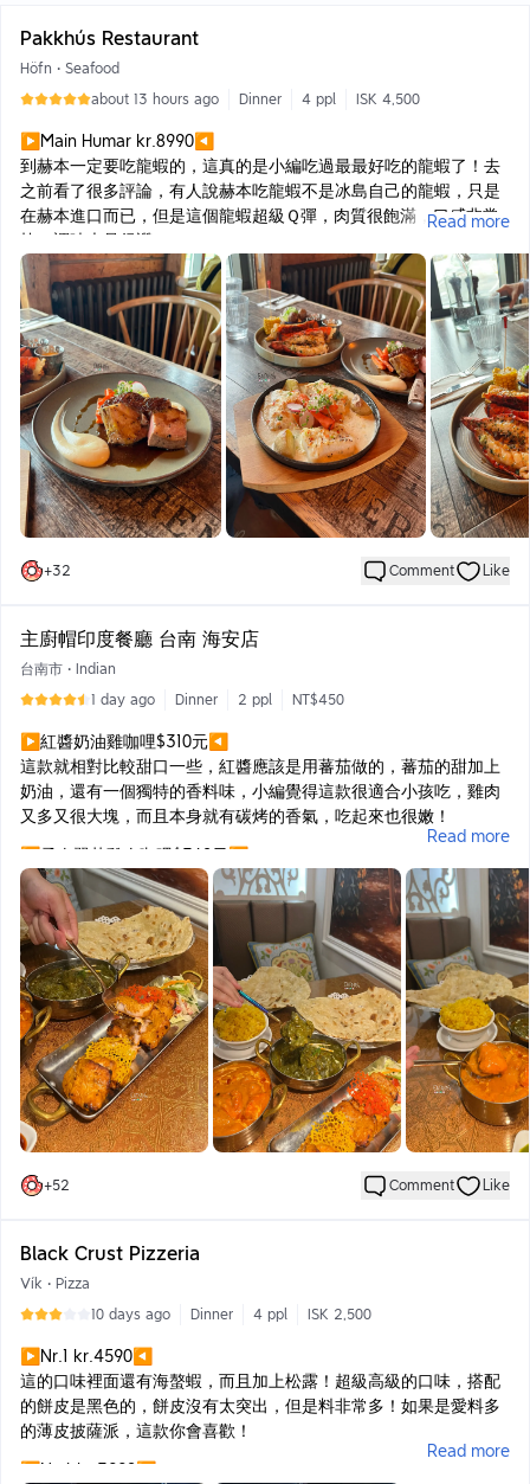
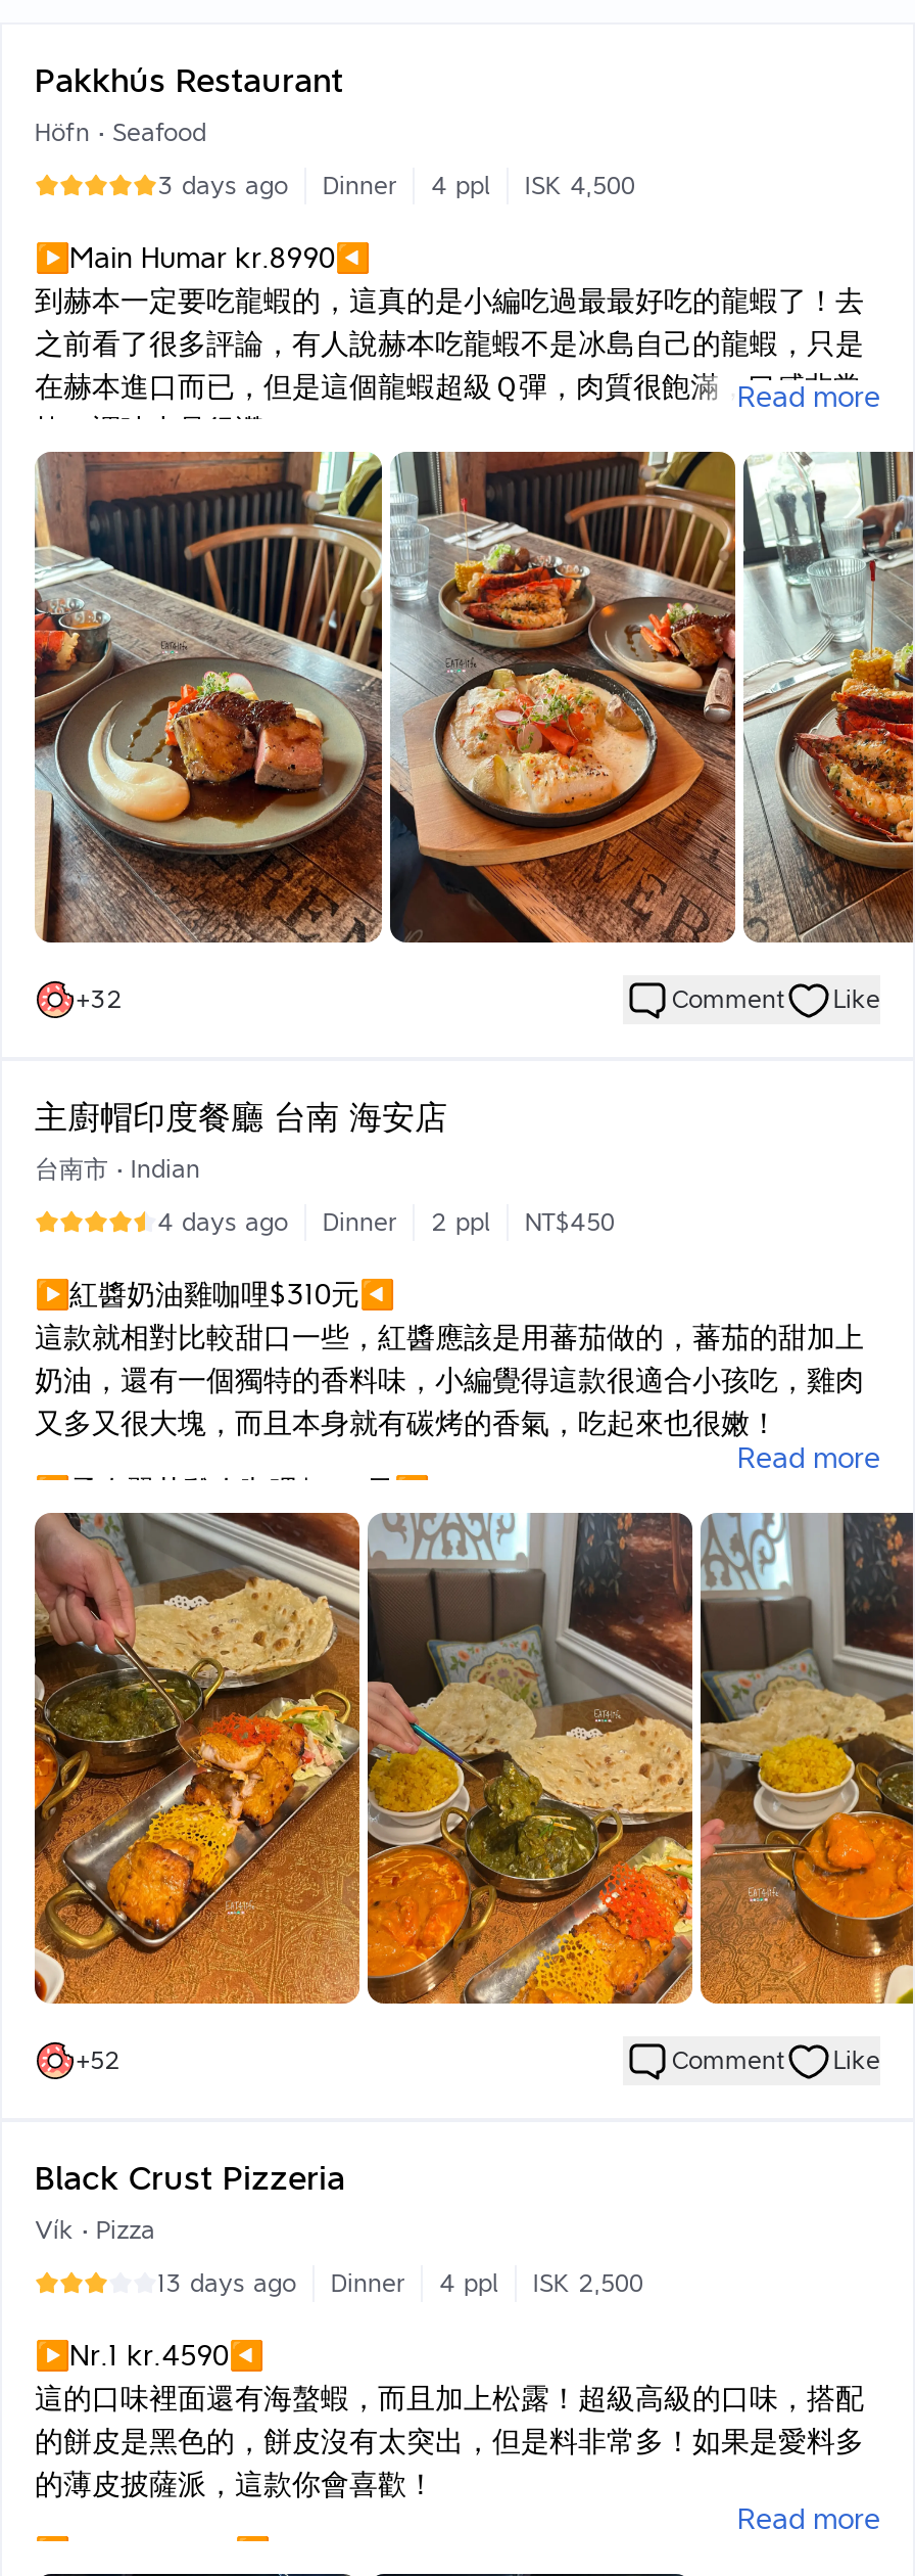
[91,90,219,108] about 13 hours ago -> [157,170,288,200] 3 days ago
[91,690,344,708] 1 day ago Dinner 2 ppl NT$450 -> [157,1206,615,1237] 4 days ago Dinner 2 ppl NT$450
[91,1305,371,1323] 10 days ago Dinner 4 ppl ISK 2,500 -> [157,2267,643,2298] 13 days ago Dinner 4 ppl ISK 2,500

